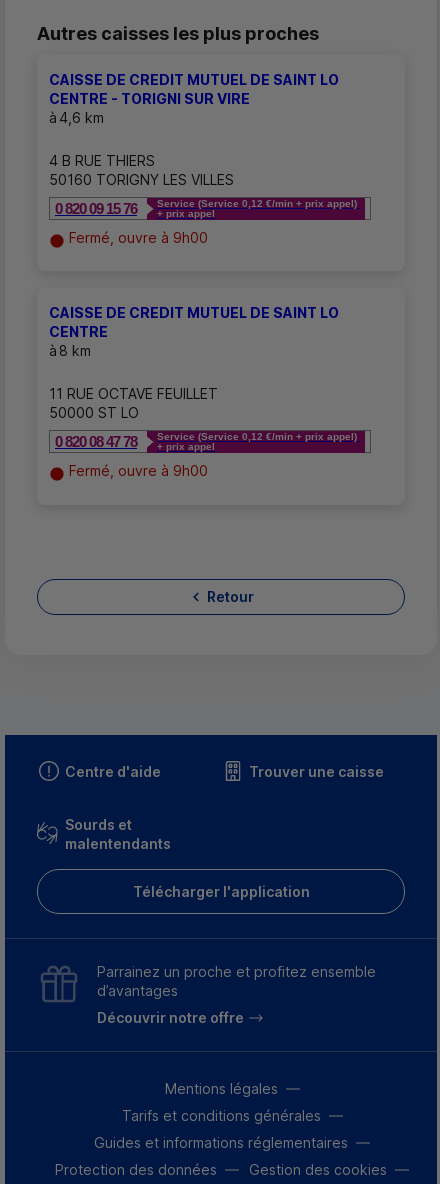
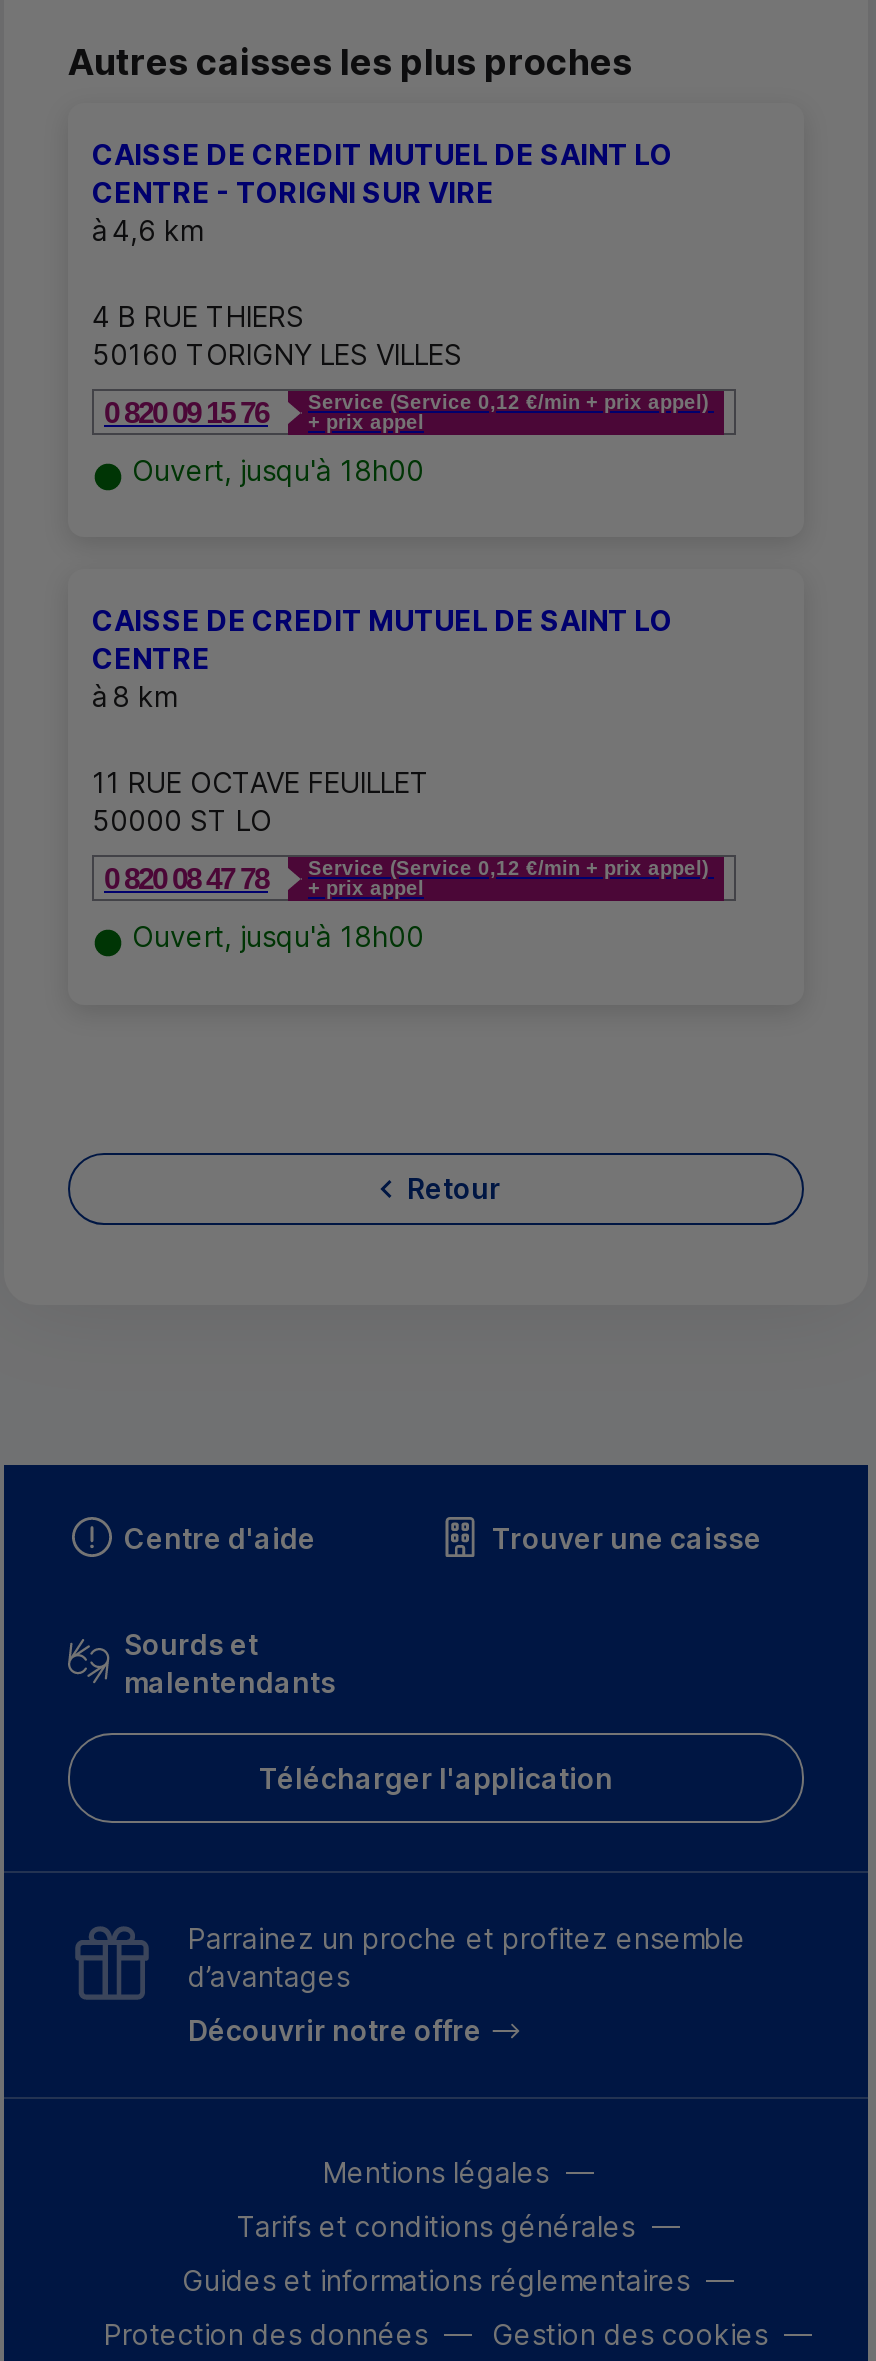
[69,229,208,246] Fermé, ouvre à 9h00 -> [132,453,424,487] Ouvert, jusqu'à 18h00
[69,462,208,479] Fermé, ouvre à 9h00 -> [132,920,424,954] Ouvert, jusqu'à 18h00

